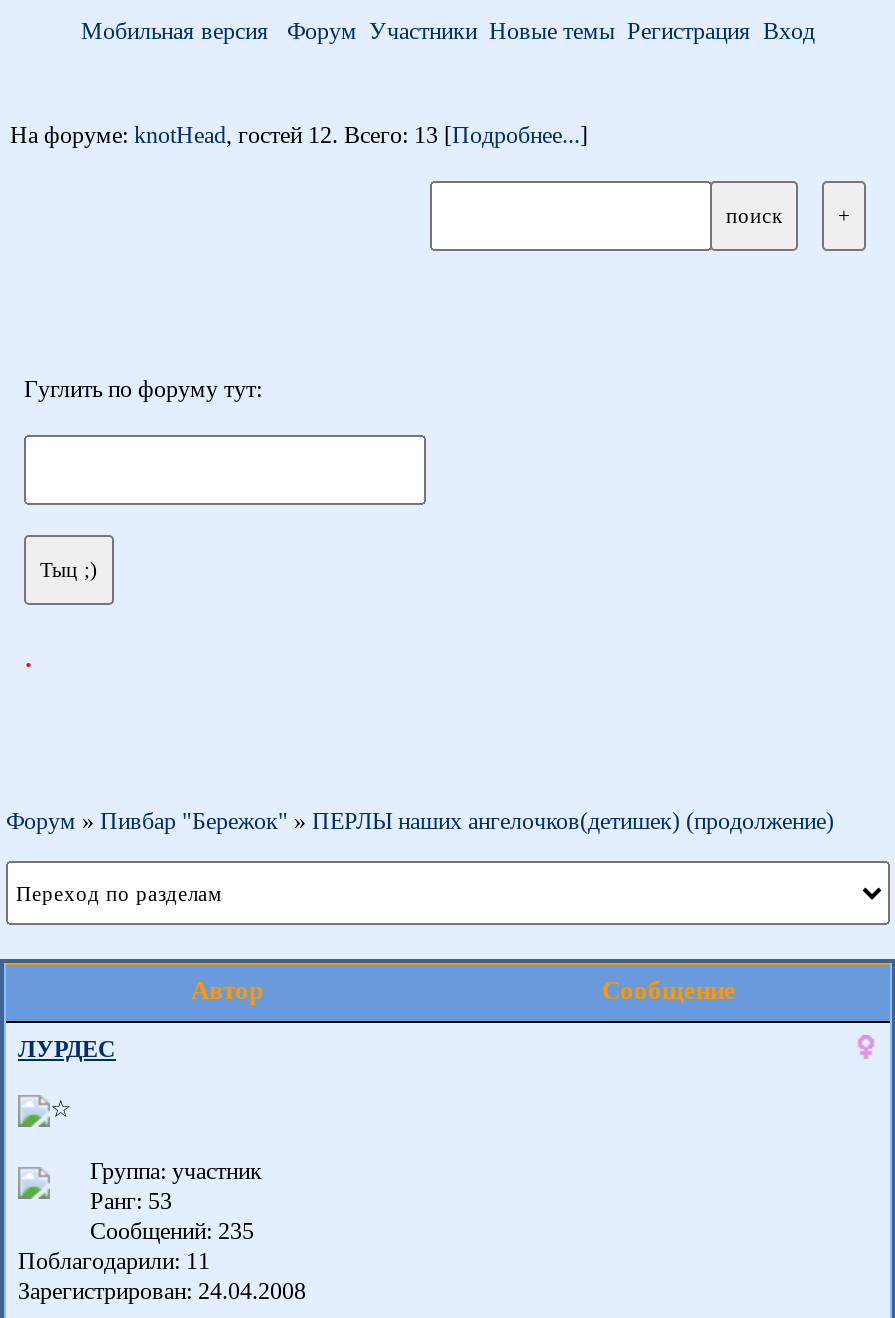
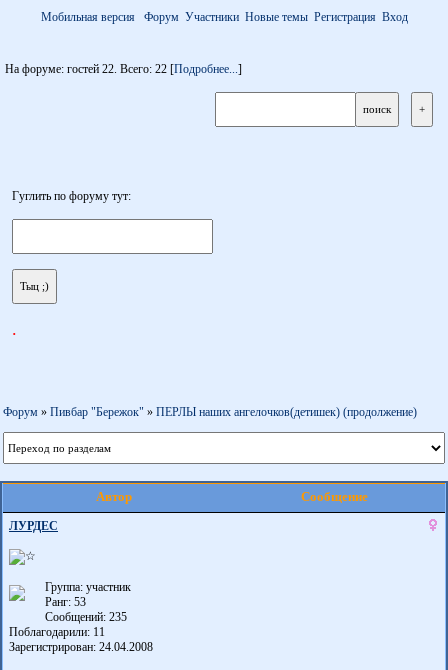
[10,121,588,149] На форуме: knotHead, гостей 12. Всего: 13 [Подробнее...] -> [5,62,242,76] На форуме: гостей 22. Всего: 22 [Подробнее...]

